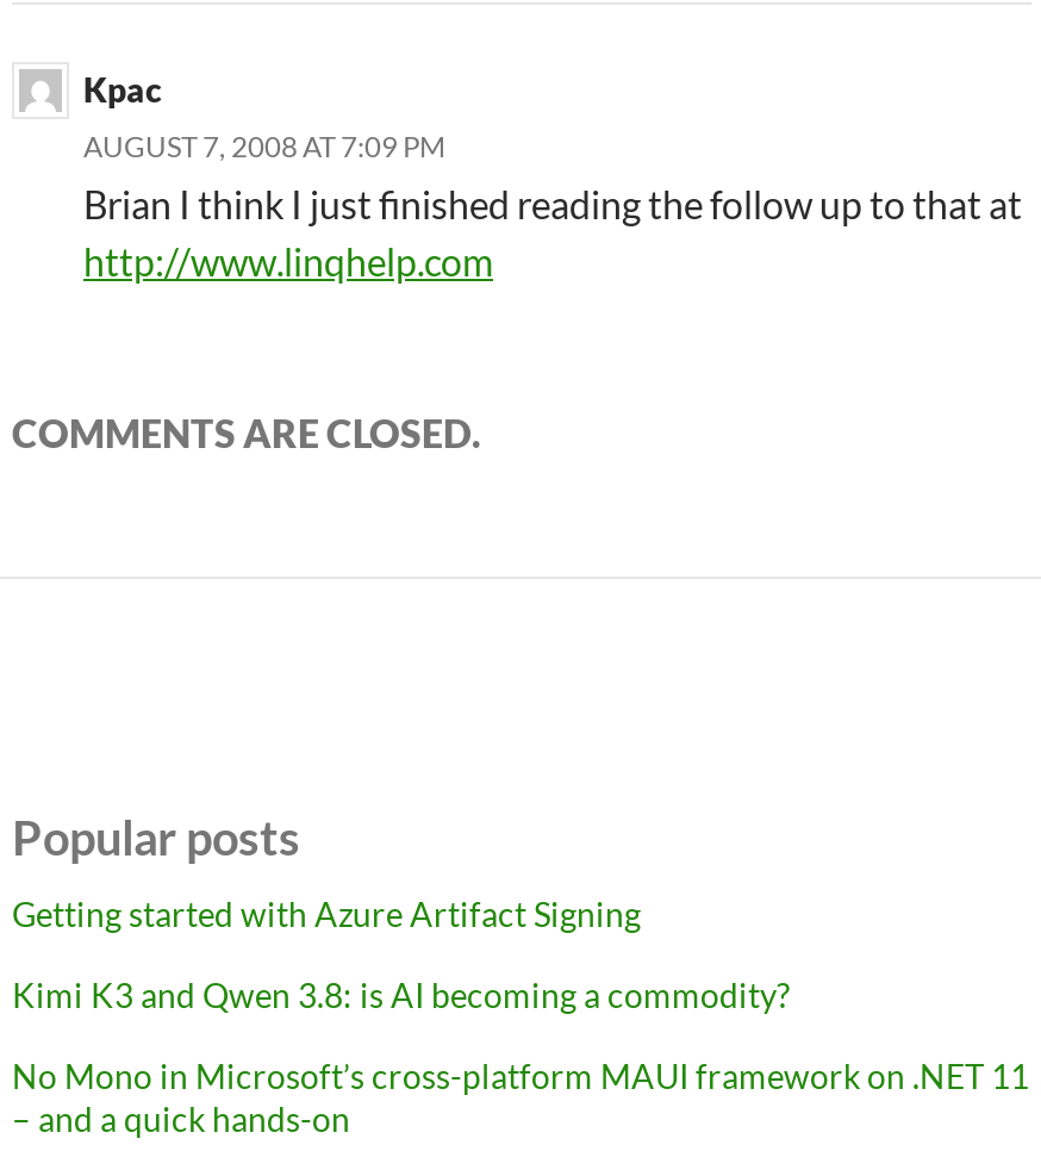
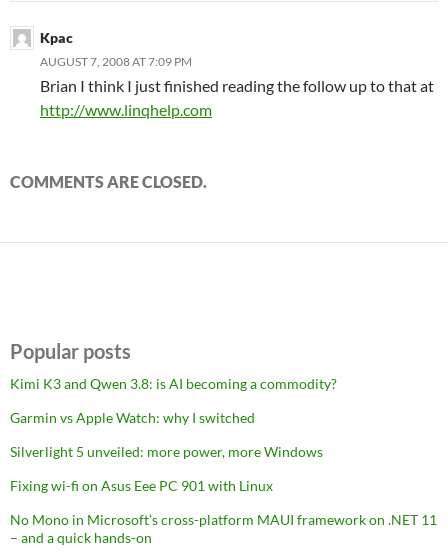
[12,894,641,934] Getting started with Azure Artifact Signing -> none
moved [12,975,791,1015] -> [10,375,337,392]: Kimi K3 and Qwen 3.8: is AI becoming a commodity?
none -> [10,409,323,494] Garmin vs Apple Watch: why I switched | Silverlight 5 unveiled: more power, more Windows | Fixing wi-fi on Asus Eee PC 901 with Linux

